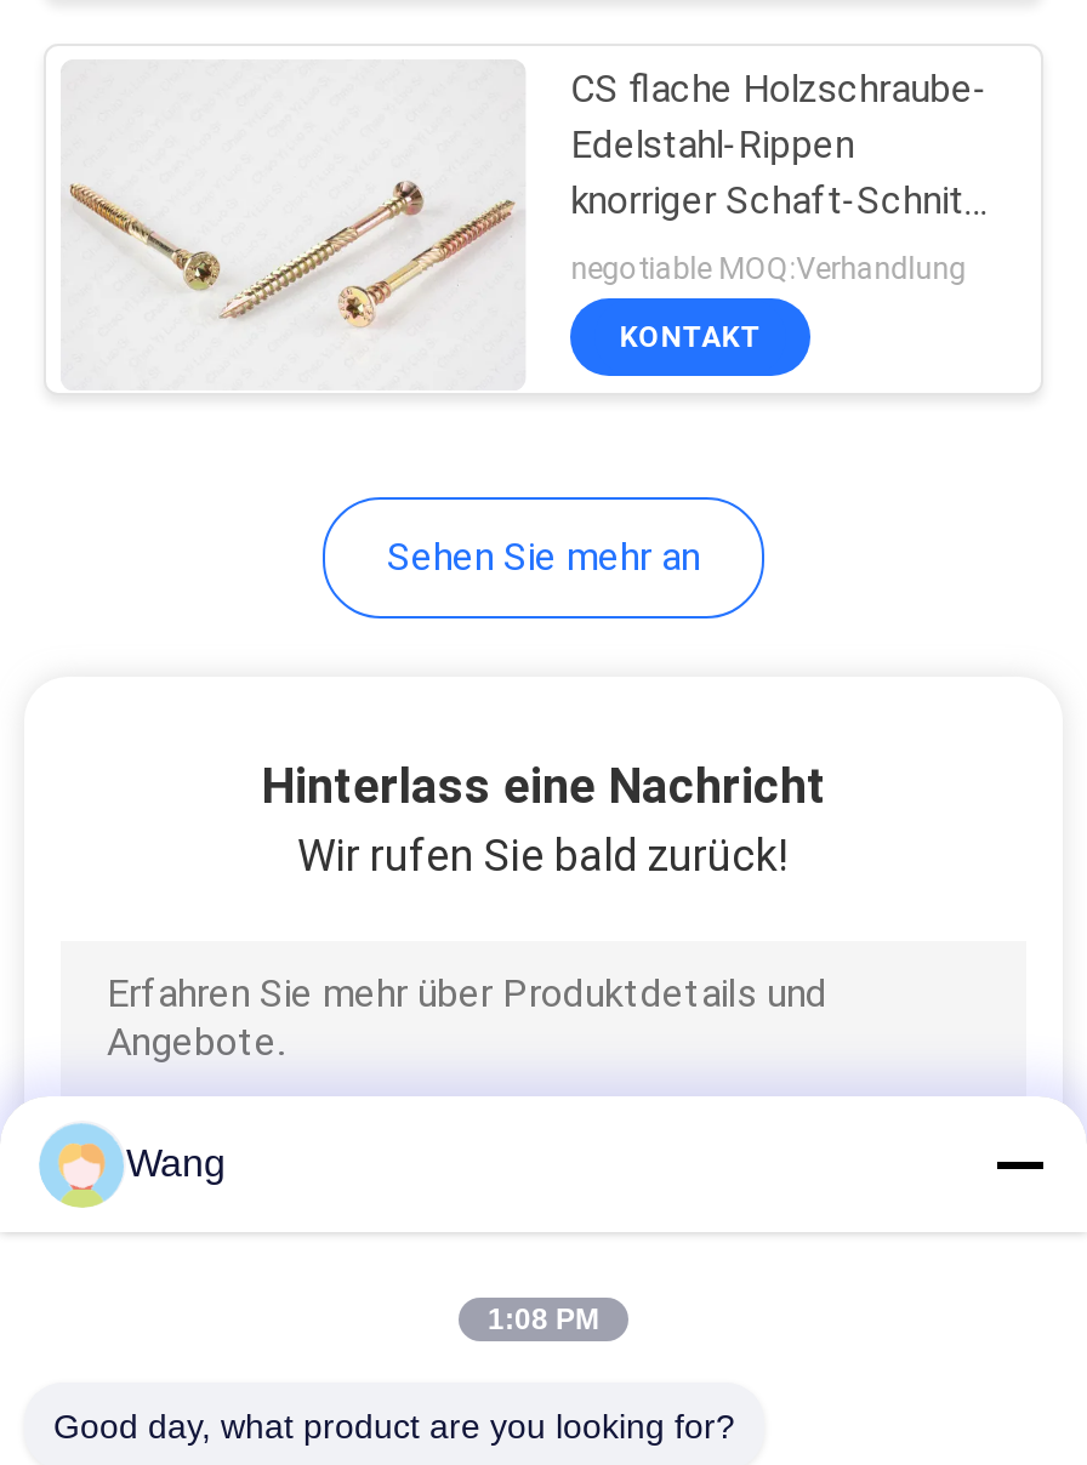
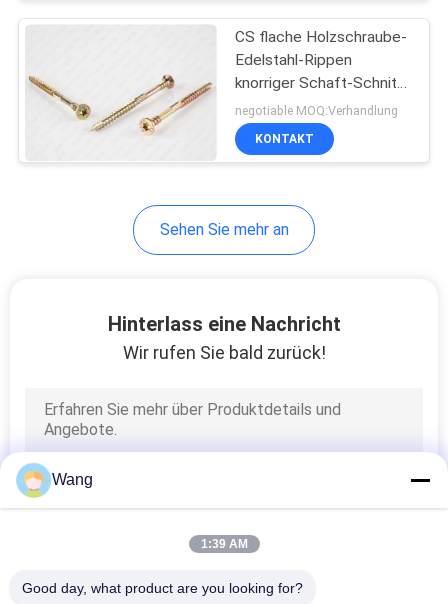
[488,1302,599,1336] 1:08 PM -> [200,537,247,551] 1:39 AM

